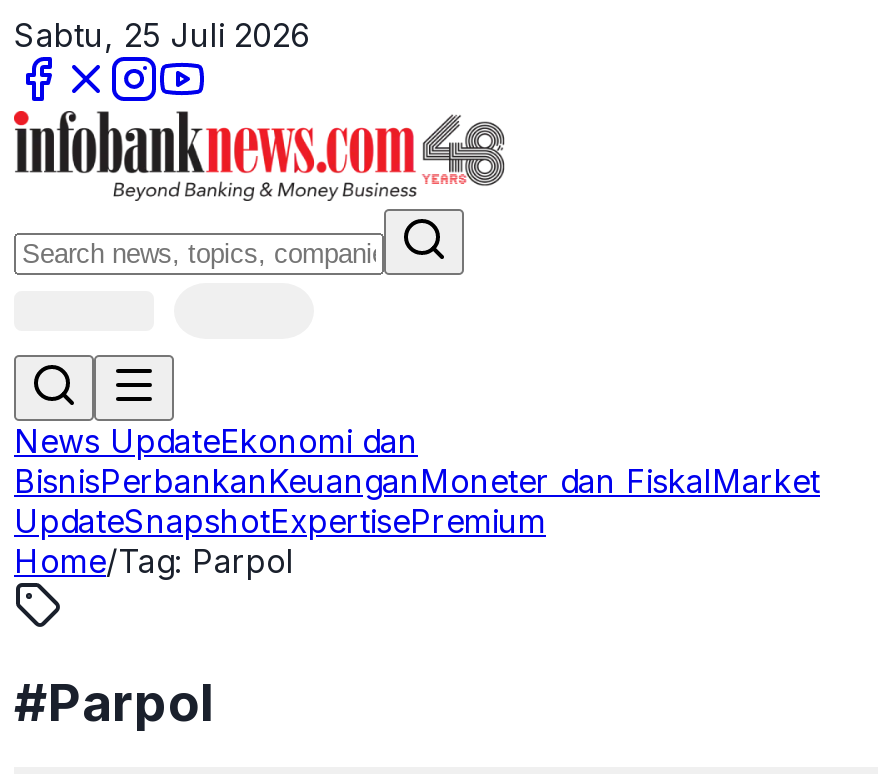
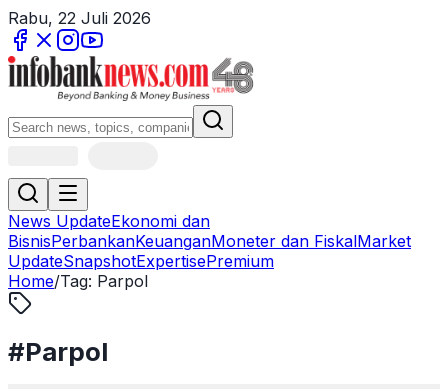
[14,15,310,55] Sabtu, 25 Juli 2026 -> [8,8,151,28] Rabu, 22 Juli 2026

